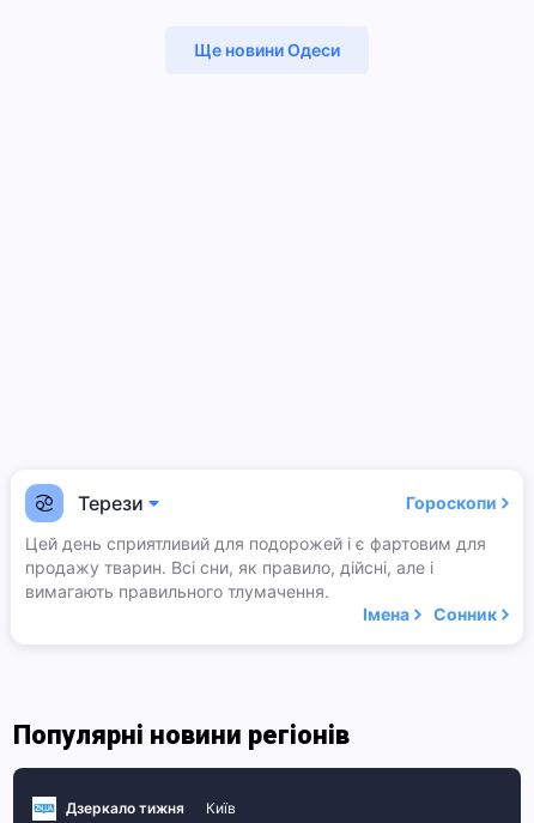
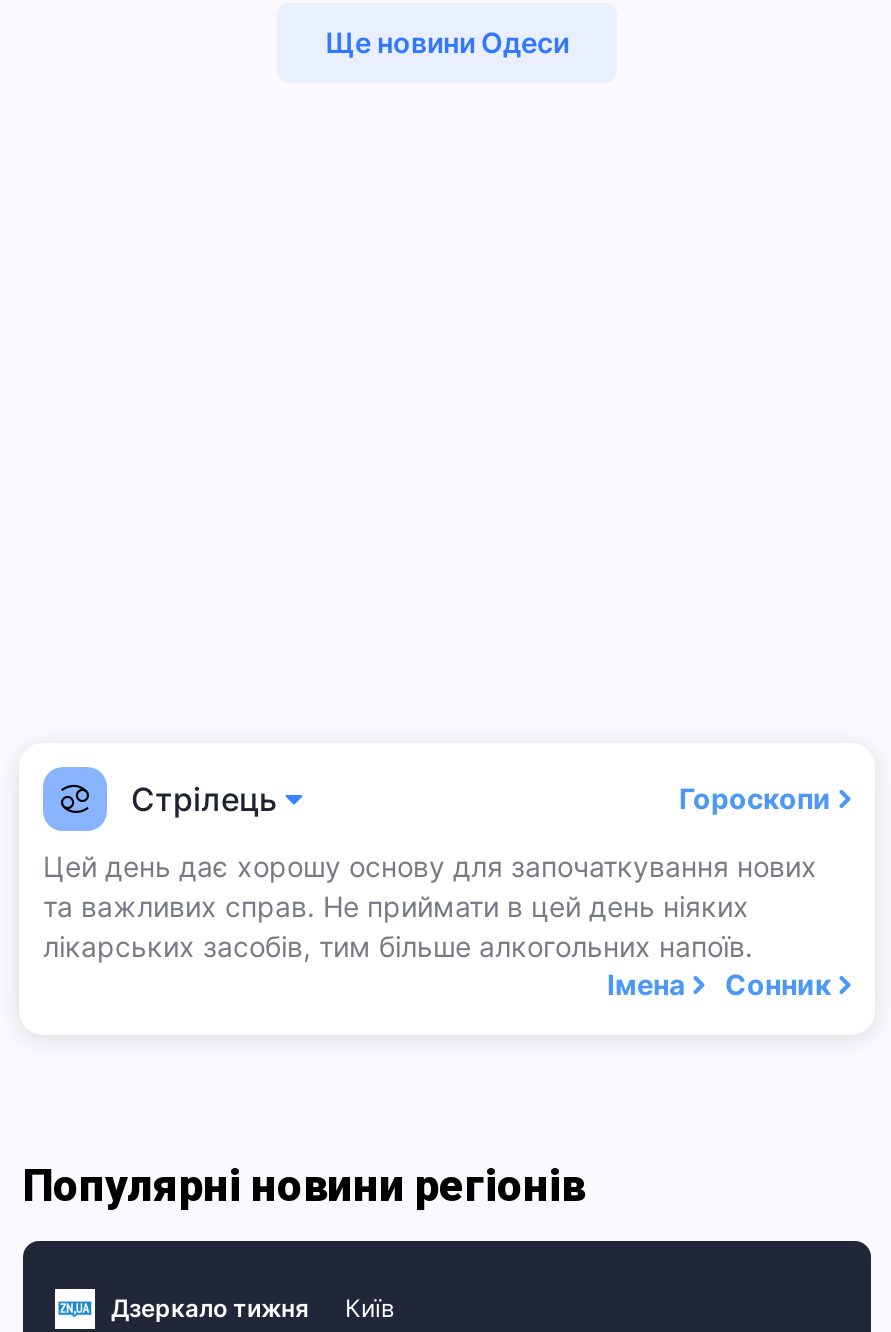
[78,491,144,515] Терези -> [131,778,277,818] Стрілець
[25,533,486,601] Цей день сприятливий для подорожей і є фартовим для | продажу тварин. Всі сни, як правило, дійсні, але і | вимагають правильного тлумачення. -> [43,848,817,962] Цей день дає хорошу основу для започаткування нових | та важливих справ. Не приймати в цей день ніяких | лікарських засобів, тим більше алкогольних напоїв.

